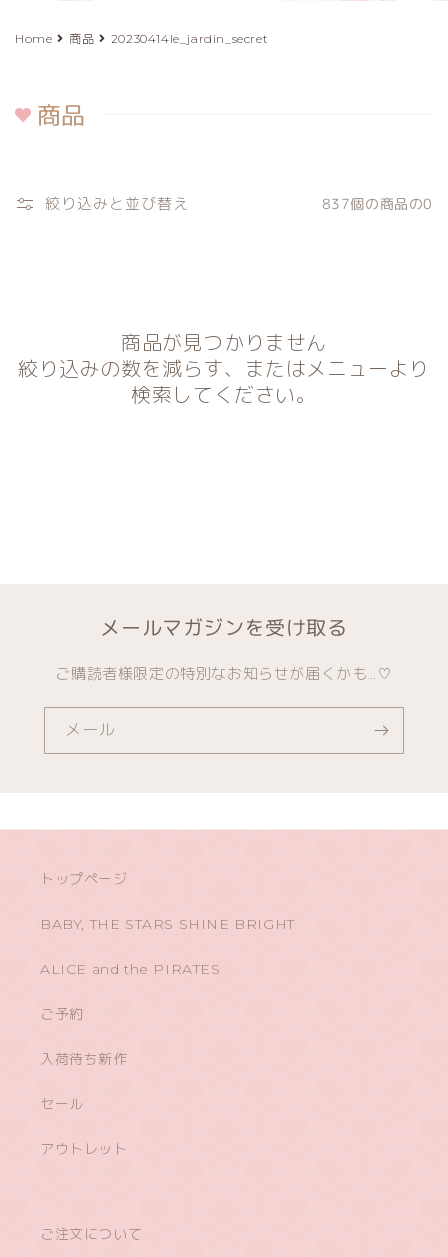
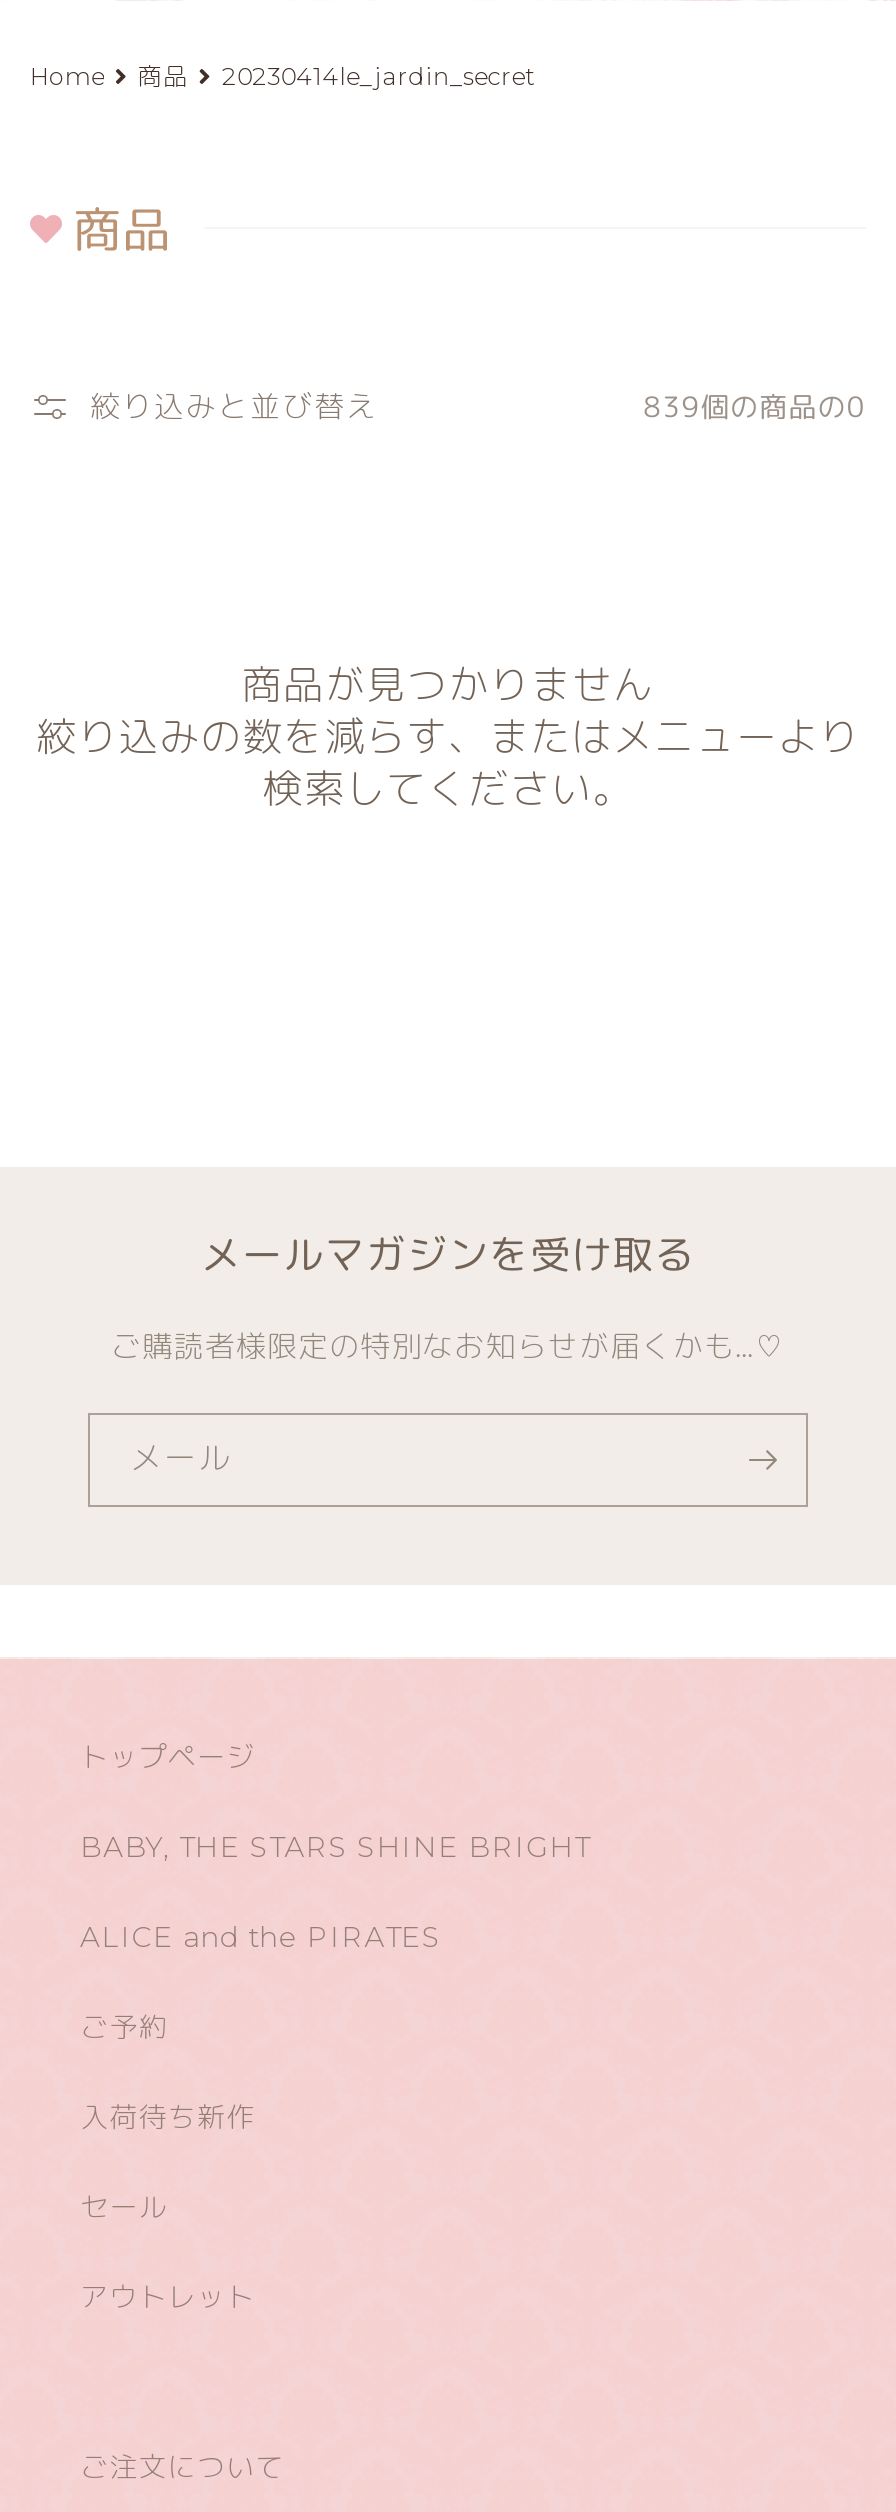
[322,194,433,213] 837個の商品の0 -> [643,387,866,425] 839個の商品の0

